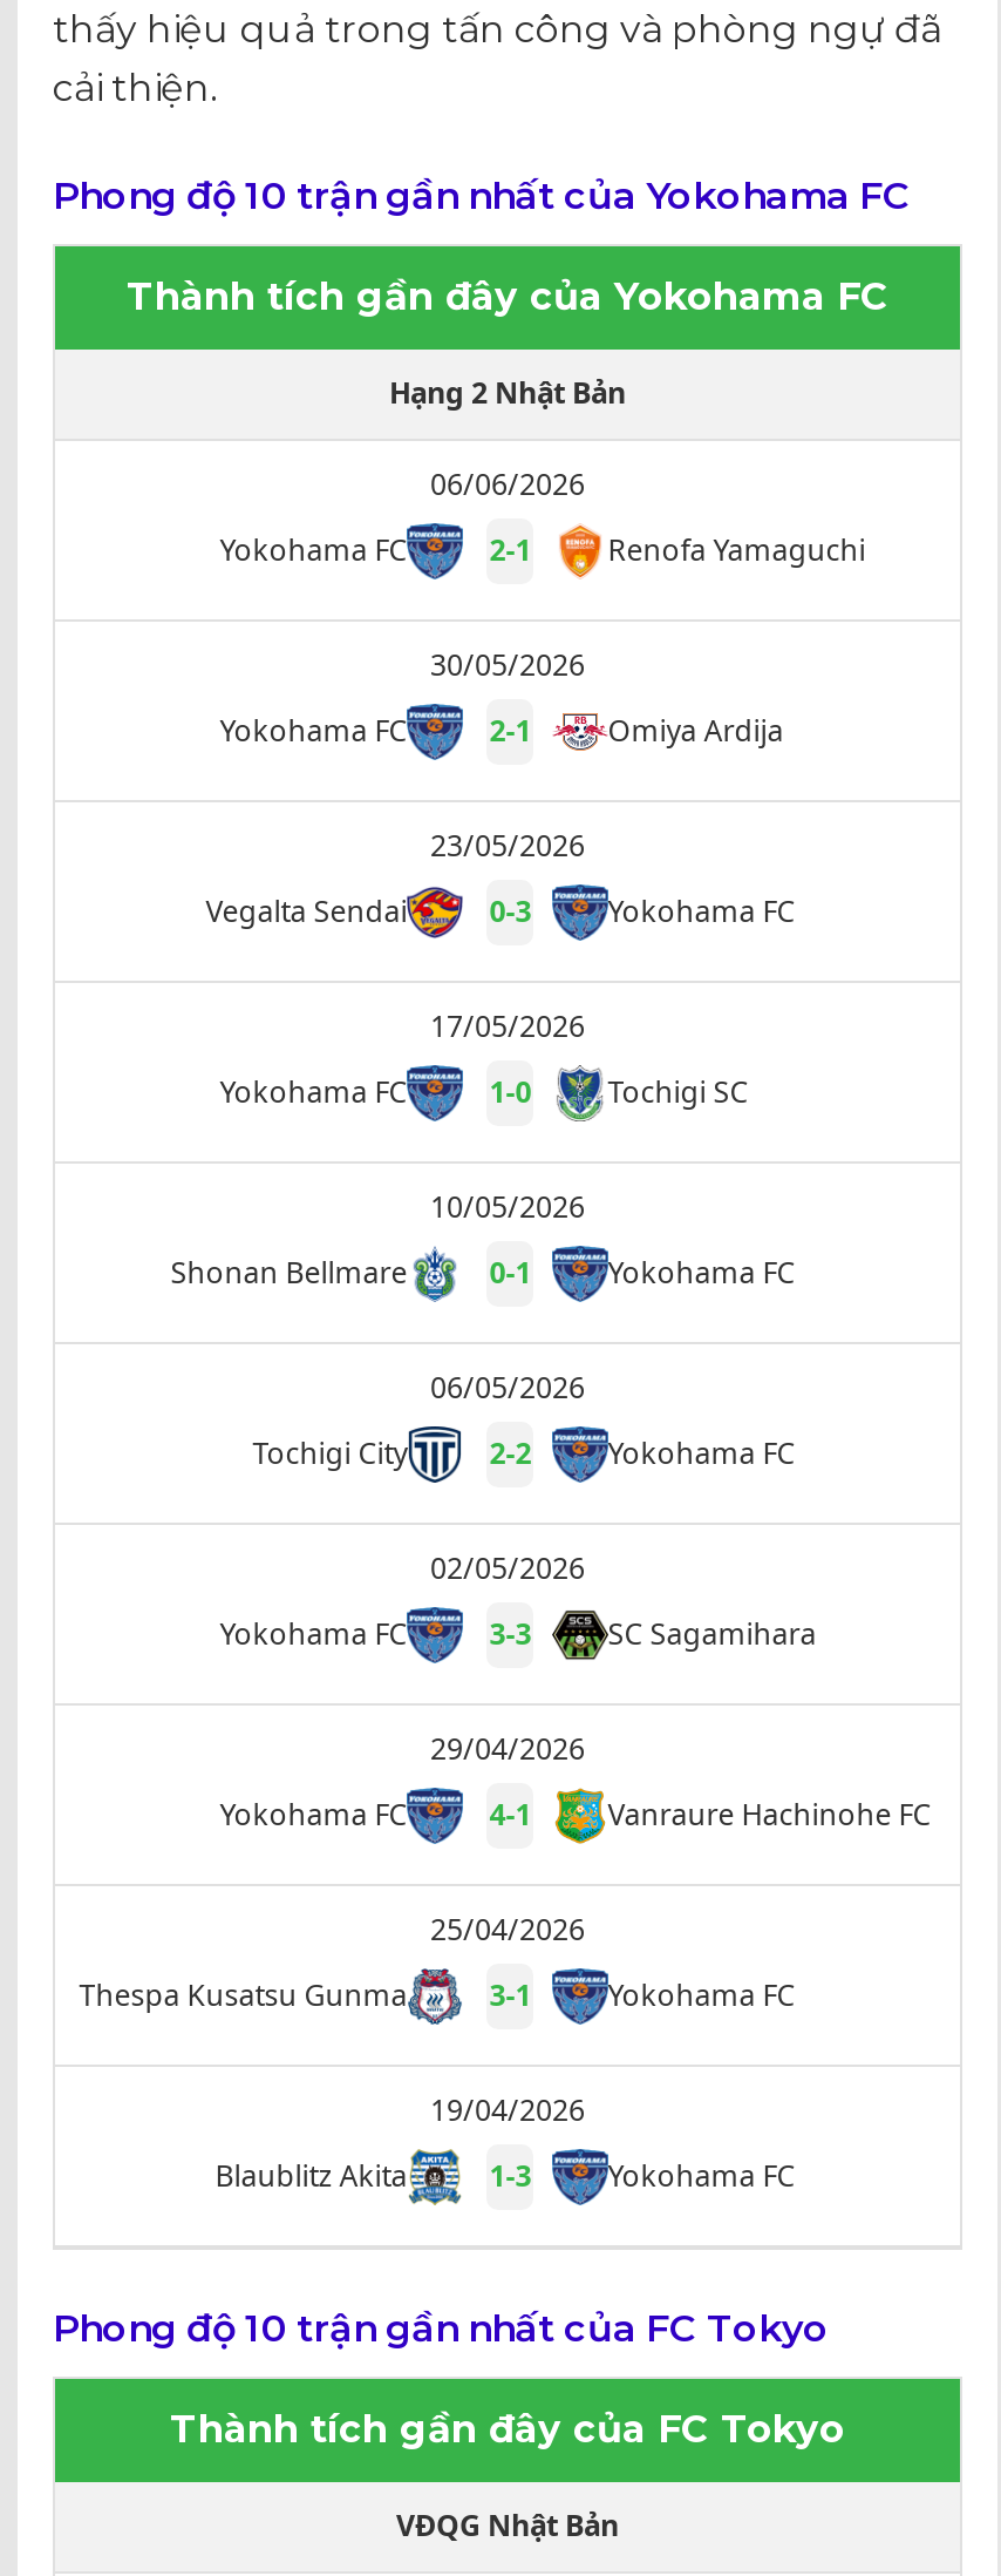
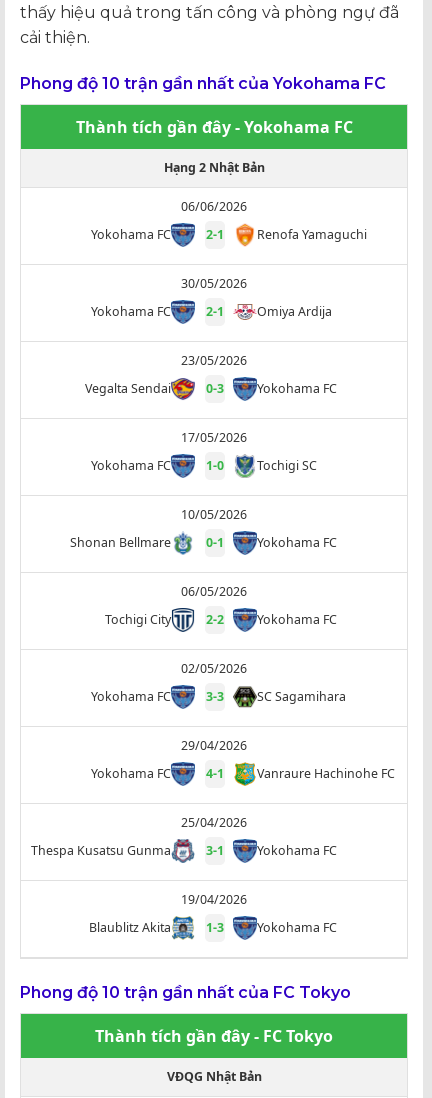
[127,274,888,319] Thành tích gần đây của Yokohama FC -> [75,116,352,138] Thành tích gần đây - Yokohama FC
[170,2407,845,2451] Thành tích gần đây của FC Tokyo -> [95,1025,333,1047] Thành tích gần đây - FC Tokyo

